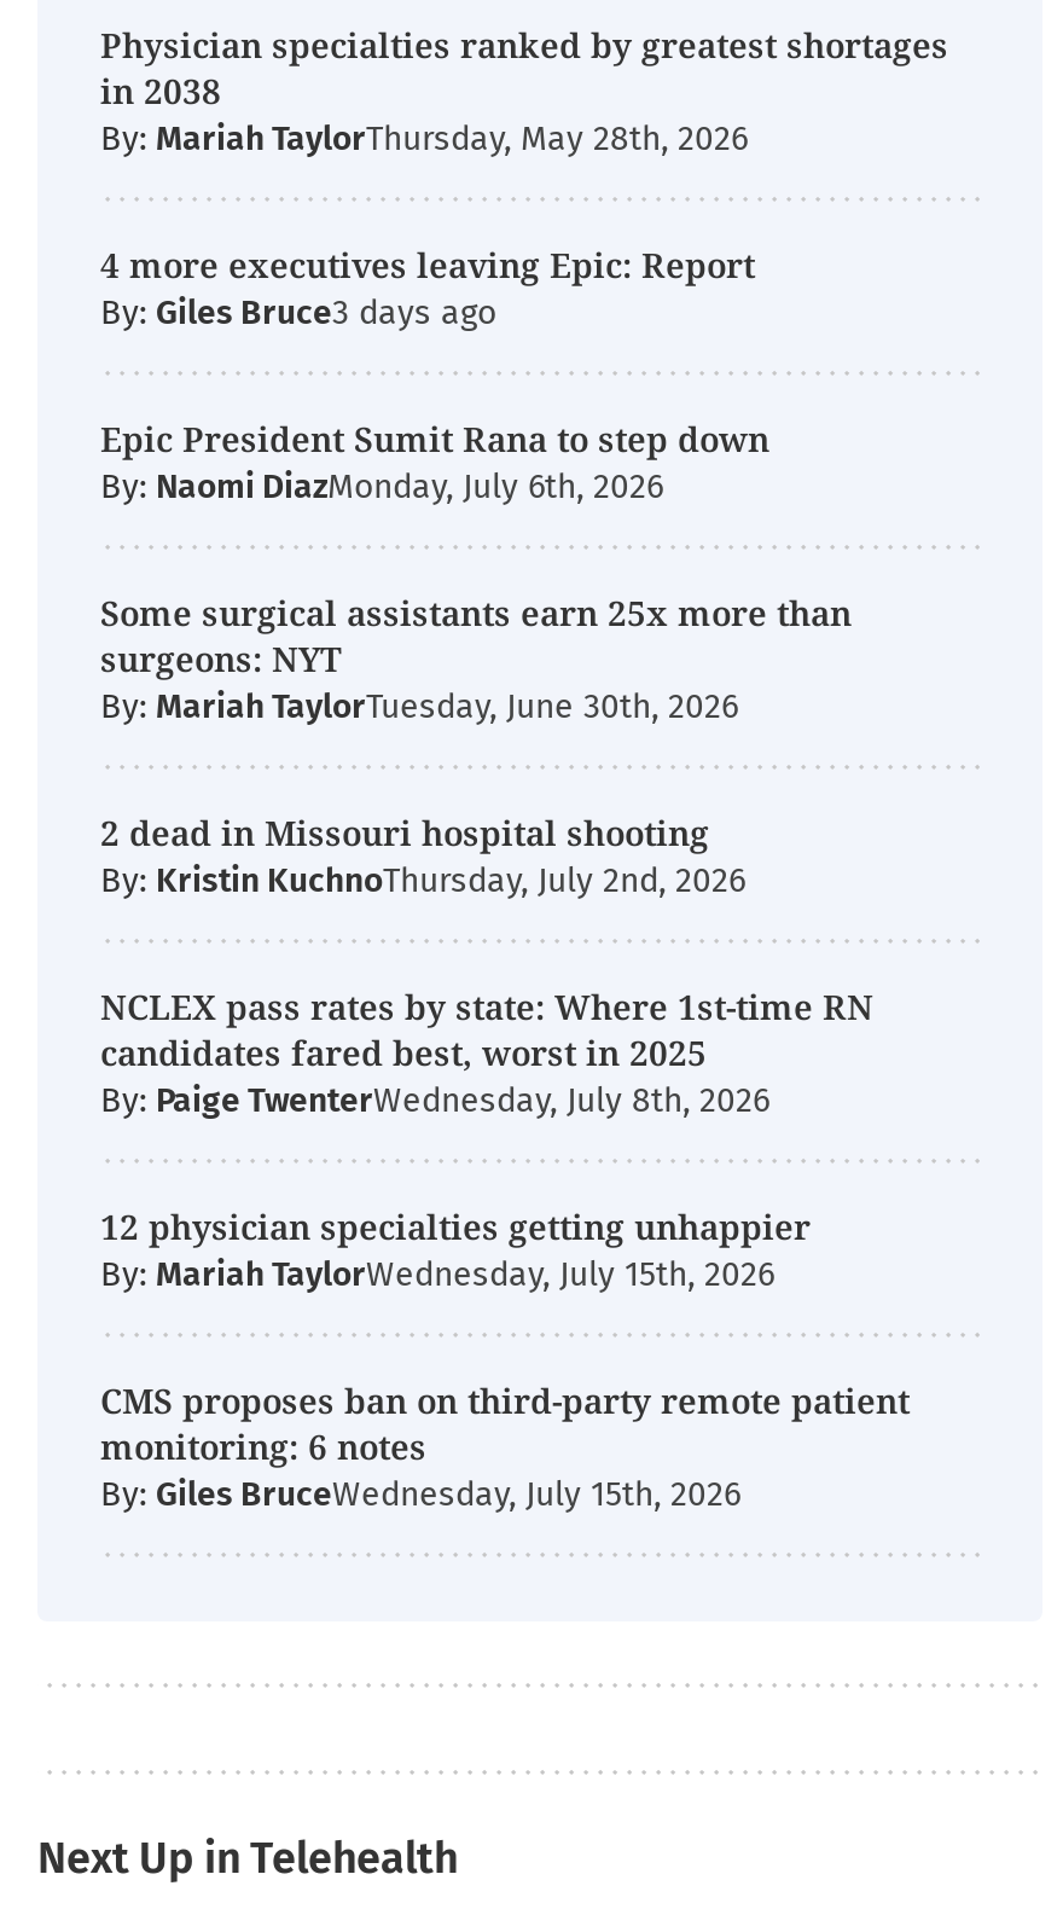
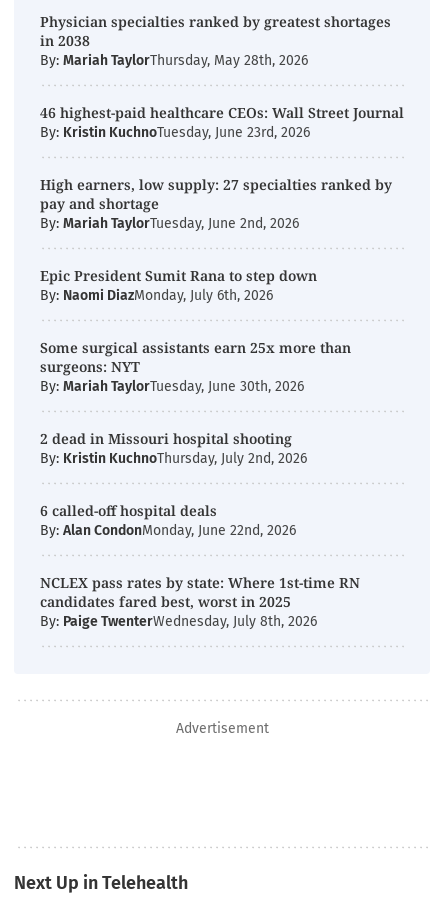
[100,242,755,333] 4 more executives leaving Epic: Report | By: Giles Bruce -> [40,103,404,232] 46 highest-paid healthcare CEOs: Wall Street Journal | By: Kristin KuchnoTuesday, June 23rd, 2026 | High earners, low supply: 27 specialties ranked by | pay and shortage | By: Mariah TaylorTuesday, June 2nd, 2026
none -> [40,501,296,539] 6 called-off hospital deals | By: Alan CondonMonday, June 22nd, 2026
moved [100,983,873,1121] -> [40,573,360,630]: NCLEX pass rates by state: Where 1st-time RN | candidates fared best, worst in 2025 | By: Paige TwenterWednesday, July 8th, 2026
[100,1203,910,1515] 12 physician specialties getting unhappier | By: Mariah TaylorWednesday, July 15th, 2026 | CMS proposes ban on third-party remote patient | monitoring: 6 notes | By: Giles BruceWednesday, July 15th, 2026 -> [175,720,268,737] Advertisement

